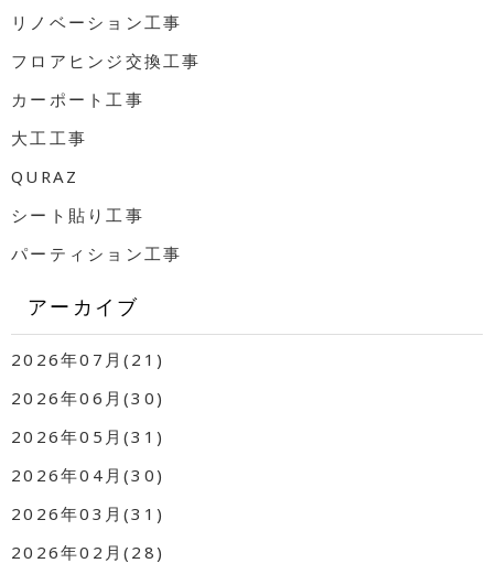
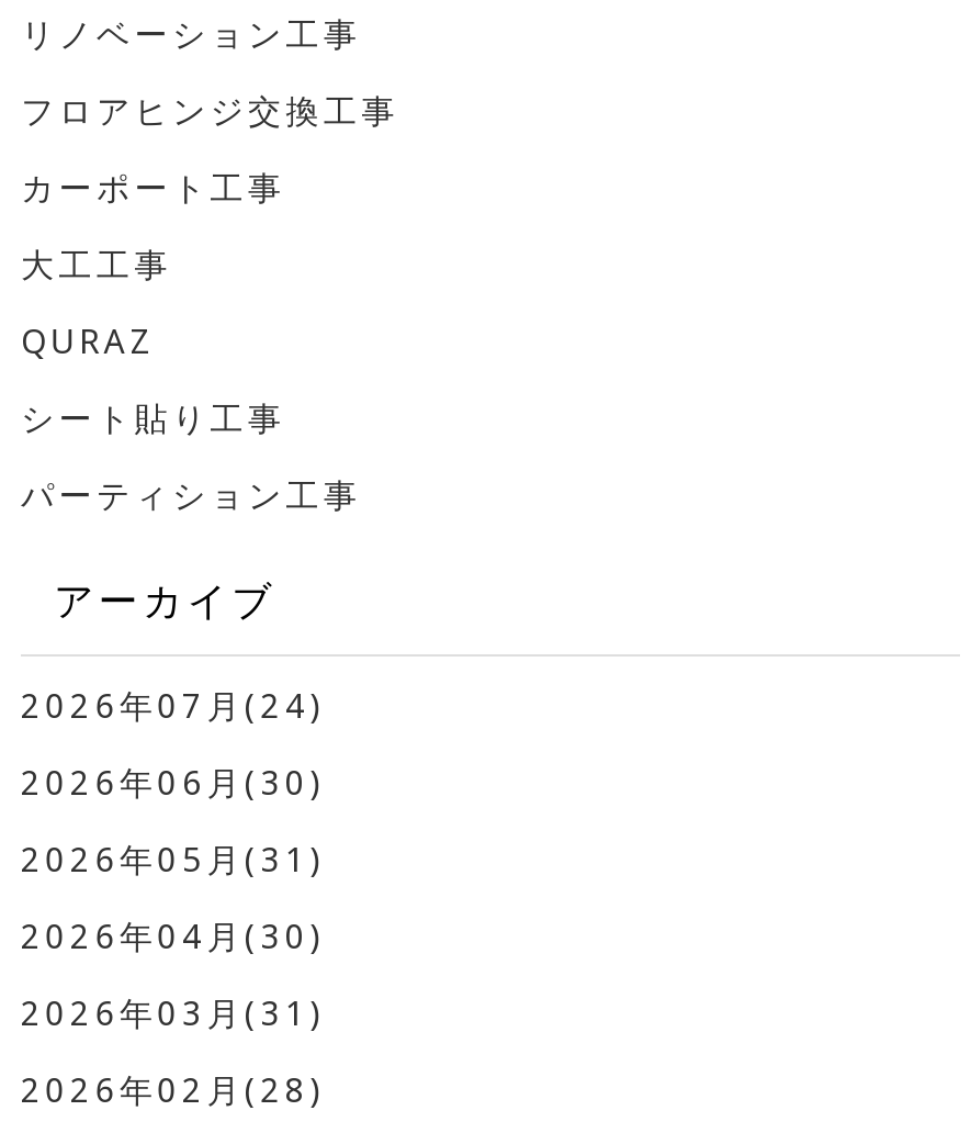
[11,347,164,371] 2026年07月(21) -> [21,681,326,729] 2026年07月(24)

